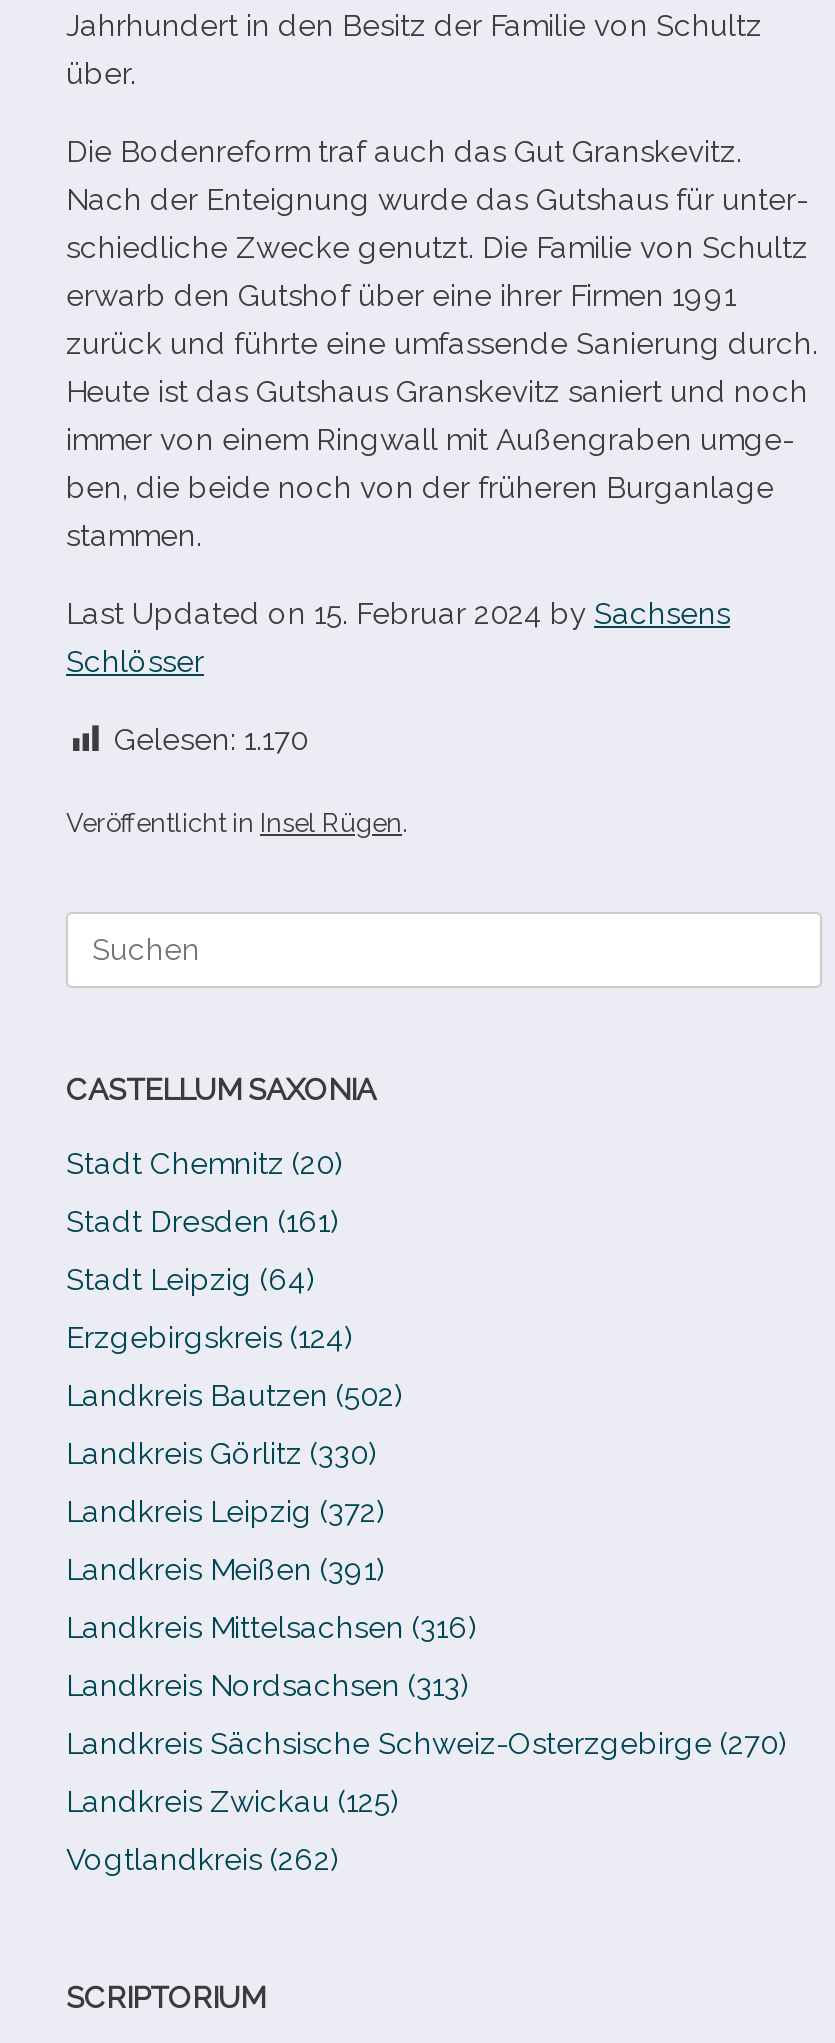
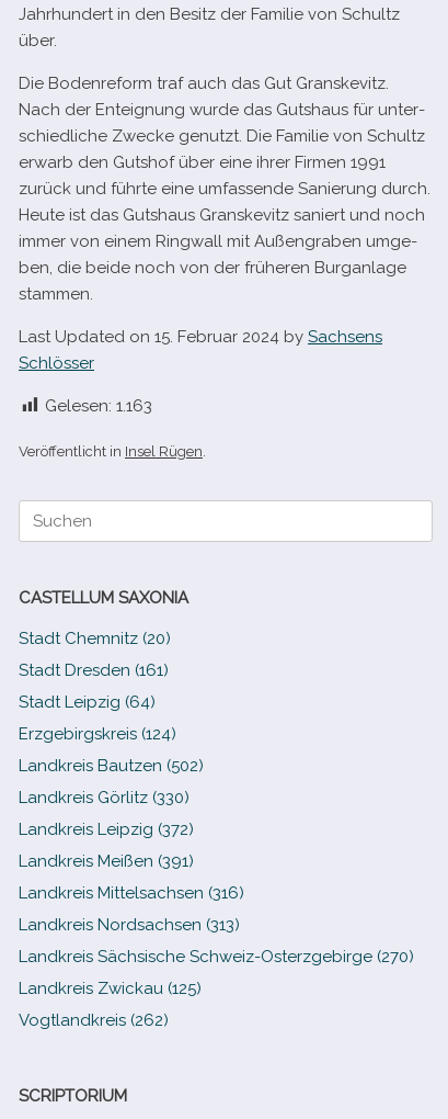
[114,722,308,758] Gelesen: 1.170 -> [45,396,152,416] Gelesen: 1.163

